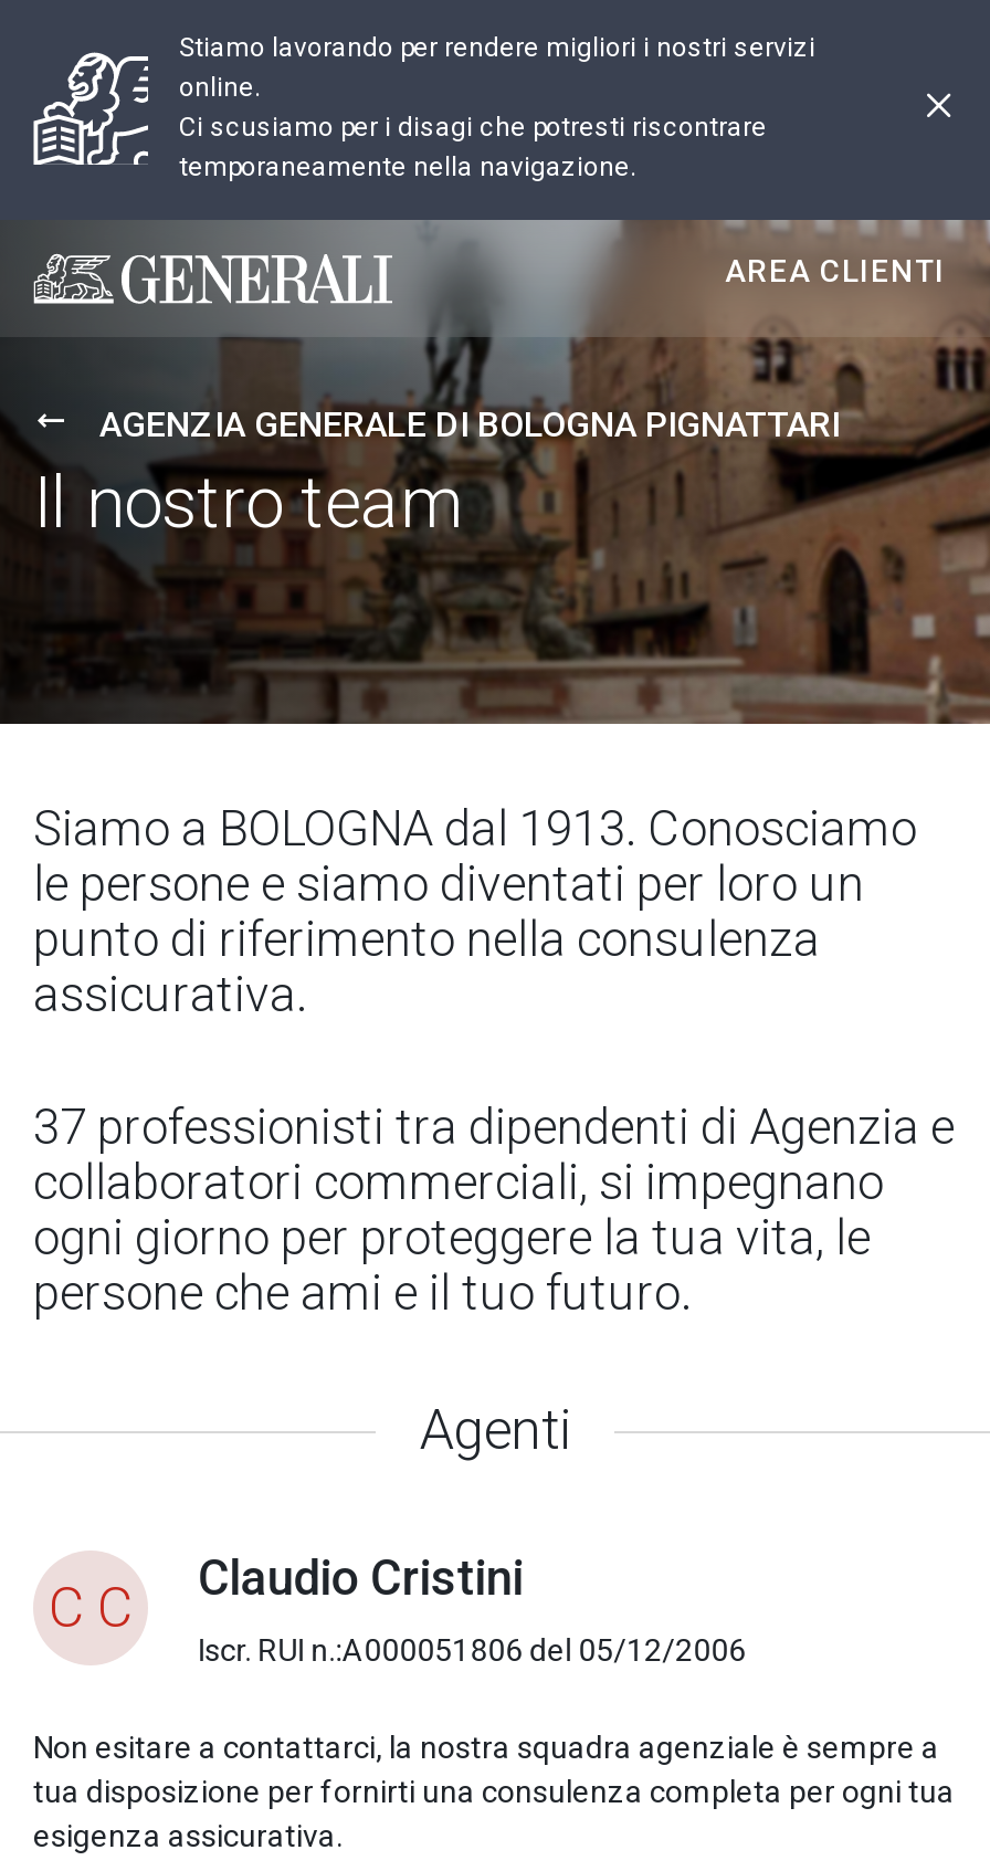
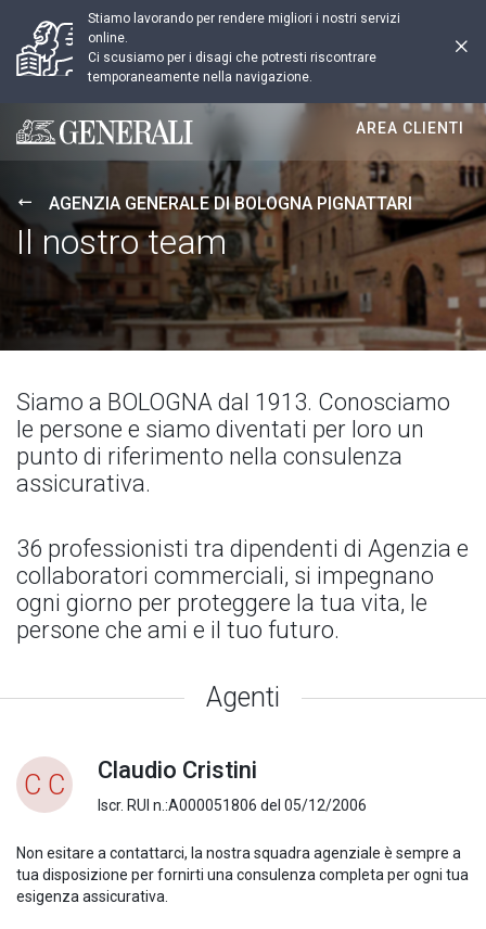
[33,1100,955,1155] 37 professionisti tra dipendenti di Agenzia e -> [16,535,469,562] 36 professionisti tra dipendenti di Agenzia e

